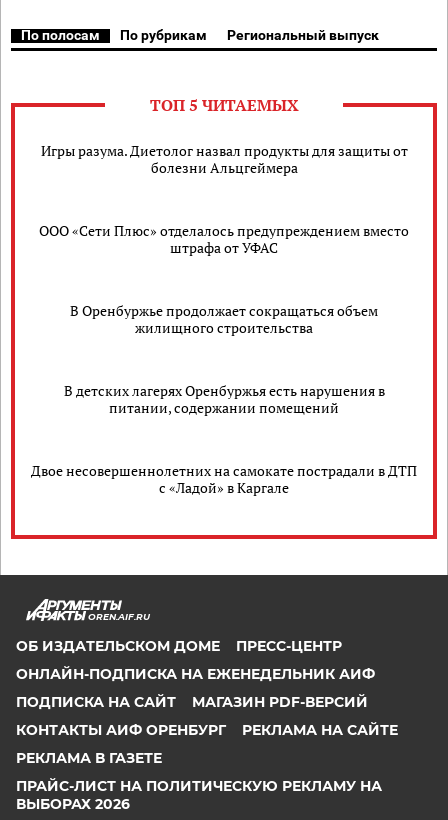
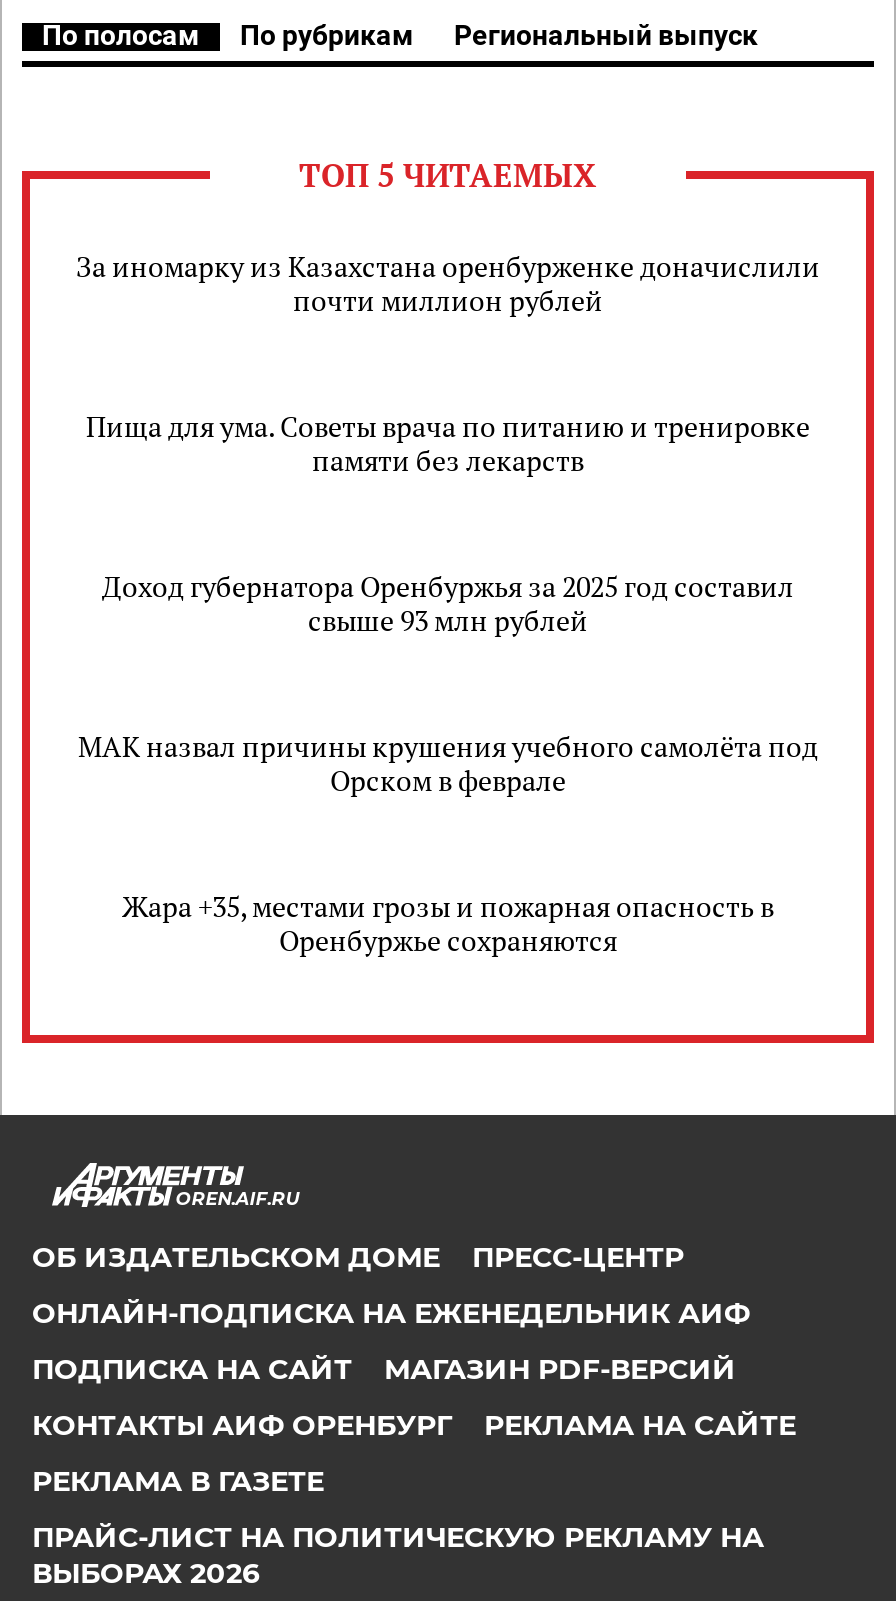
[40,141,407,177] Игры разума. Диетолог назвал продукты для защиты от | болезни Альцгеймера -> [76,247,820,319] За иномарку из Казахстана оренбурженке доначислили | почти миллион рублей
[39,221,409,257] ООО «Сети Плюс» отделалось предупреждением вместо | штрафа от УФАС -> [86,407,810,479] Пища для ума. Советы врача по питанию и тренировке | памяти без лекарств
[70,301,378,337] В Оренбуржье продолжает сокращаться объем | жилищного строительства -> [102,567,794,639] Доход губернатора Оренбуржья за 2025 год составил | свыше 93 млн рублей
[63,381,384,417] В детских лагерях Оренбуржья есть нарушения в | питании, содержании помещений -> [78,727,818,799] МАК назвал причины крушения учебного самолёта под | Орском в феврале
[31,461,417,497] Двое несовершеннолетних на самокате пострадали в ДТП | с «Ладой» в Каргале -> [122,887,774,959] Жара +35, местами грозы и пожарная опасность в | Оренбуржье сохраняются

